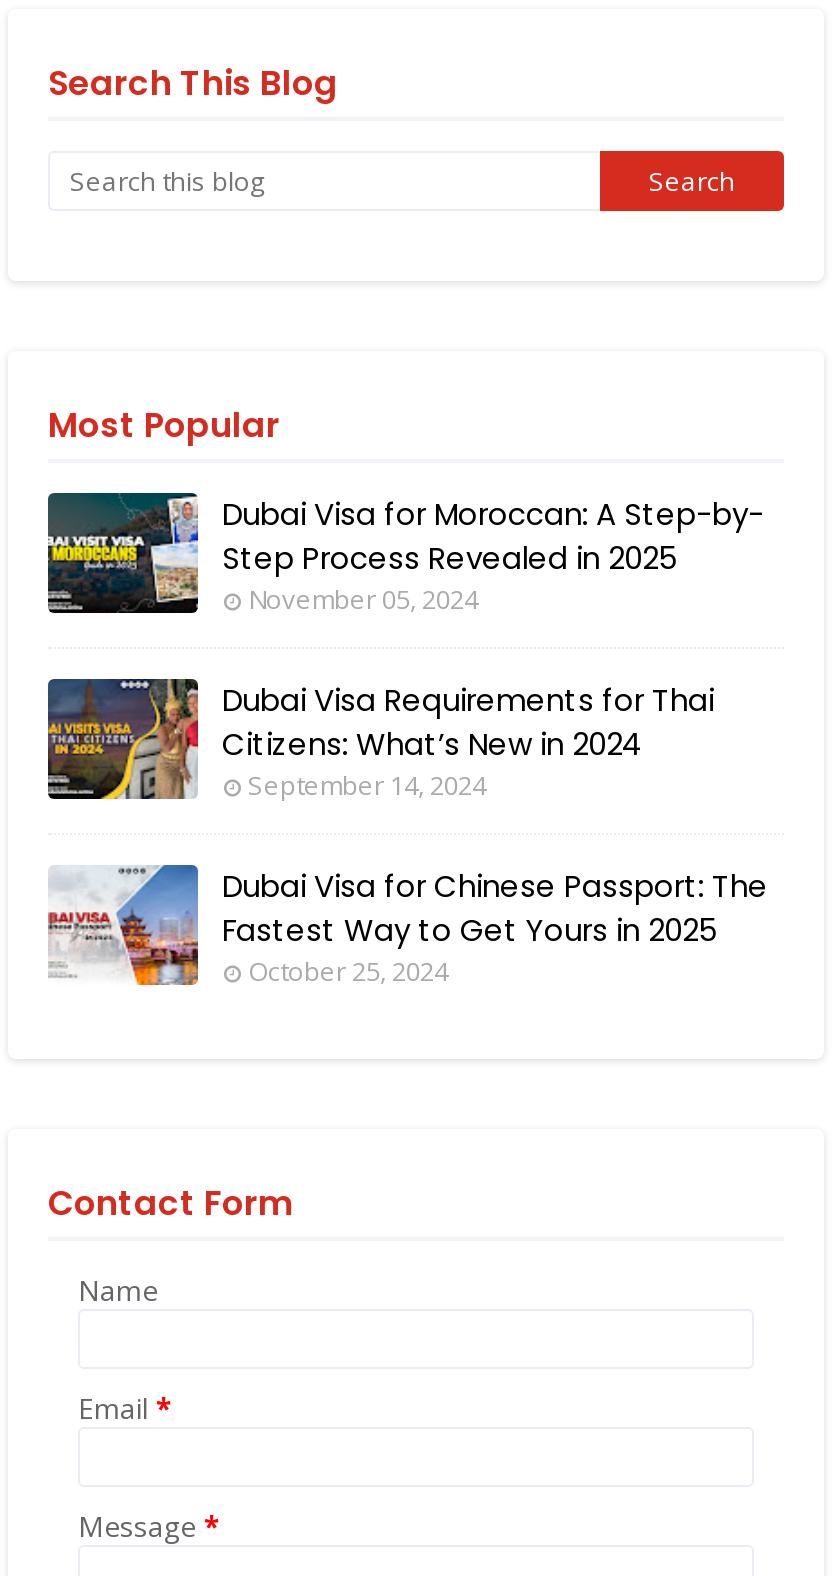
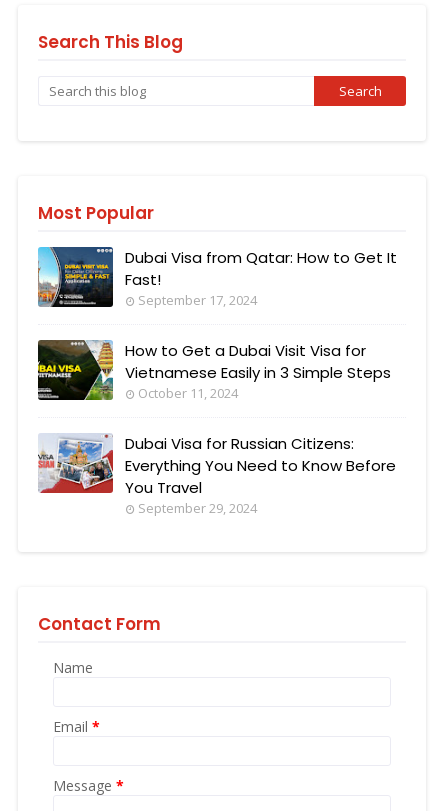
[46,491,764,617] [image] | Dubai Visa for Moroccan: A Step-by- | Step Process Revealed in 2025 | November 05, 2024 -> [37,246,397,309] [image] | Dubai Visa from Qatar: How to Get It | Fast! | September 17, 2024
[46,677,714,803] [image] | Dubai Visa Requirements for Thai | Citizens: What’s New in 2024 | September 14, 2024 -> [37,340,391,402] [image] | How to Get a Dubai Visit Visa for | Vietnamese Easily in 3 Simple Steps | October 11, 2024
[48,863,768,989] [image] | Dubai Visa for Chinese Passport: The | Fastest Way to Get Yours in 2025 | October 25, 2024 -> [38,433,396,517] [image] | Dubai Visa for Russian Citizens: | Everything You Need to Know Before | You Travel | September 29, 2024

